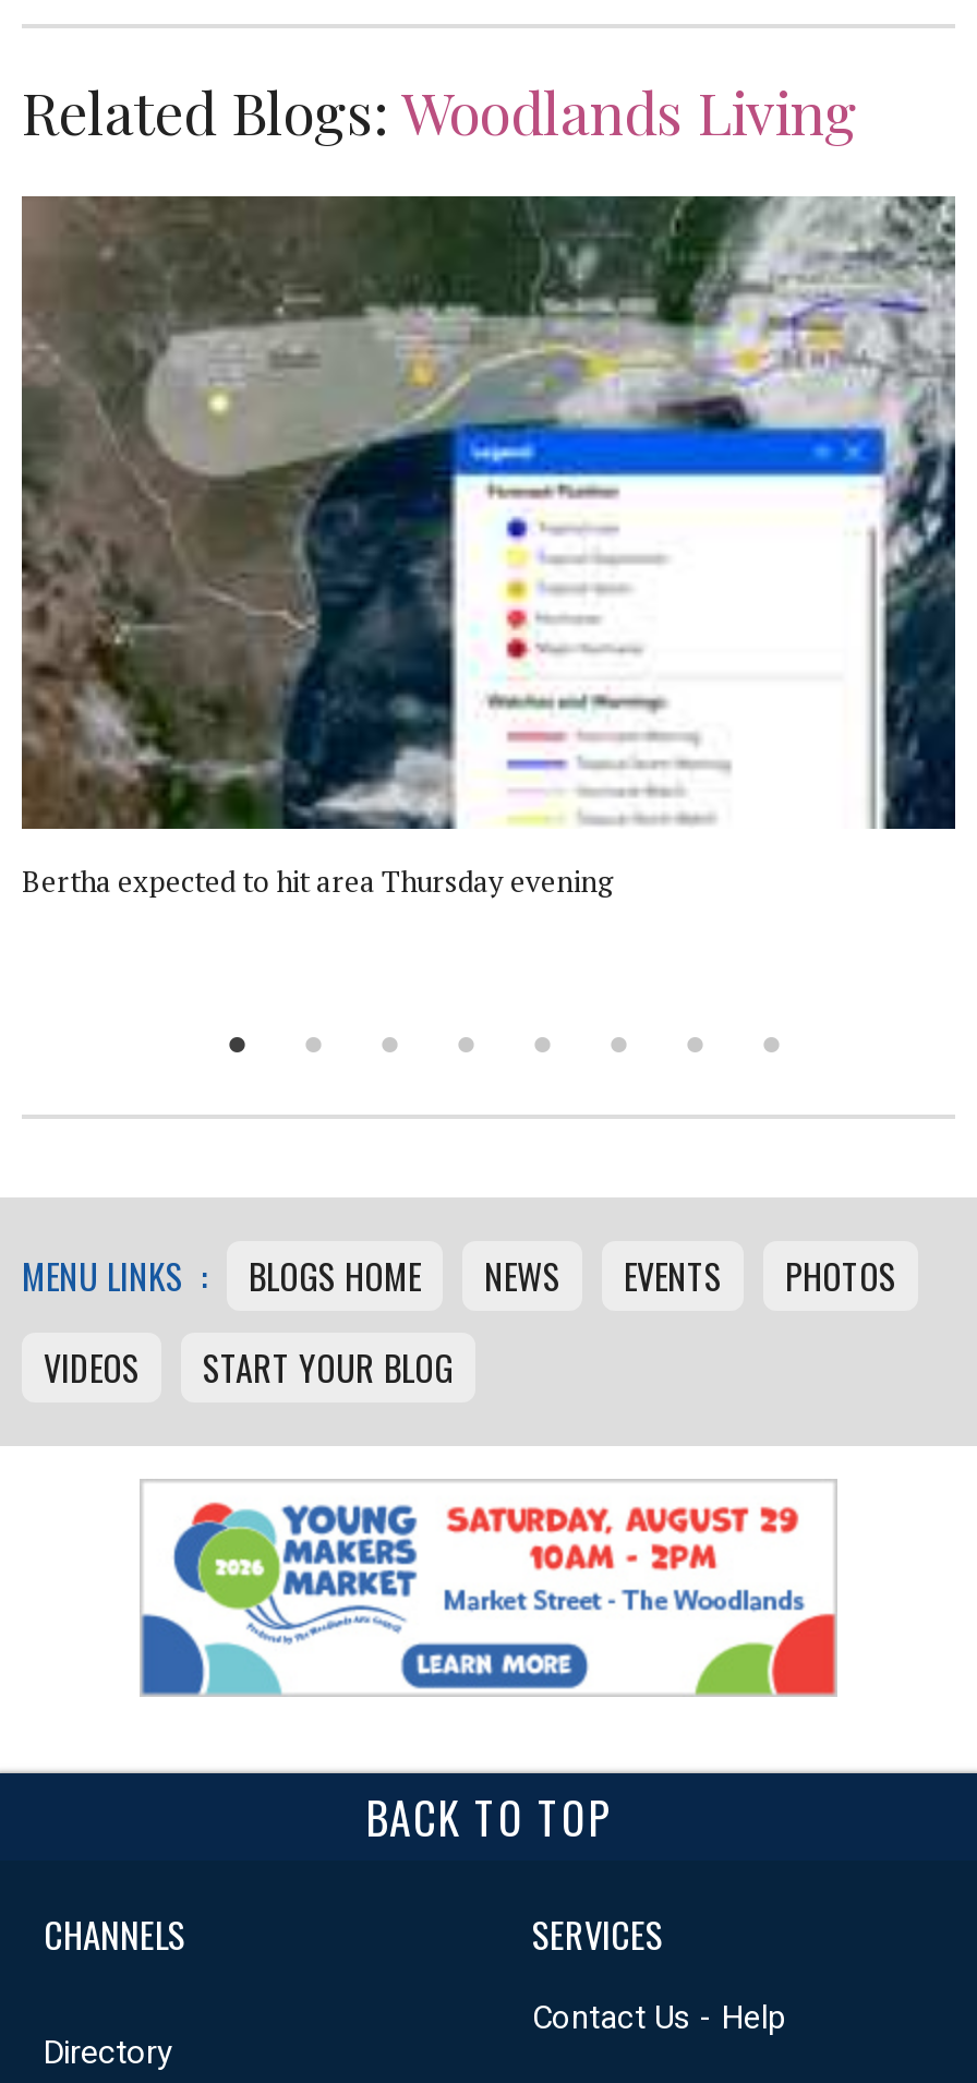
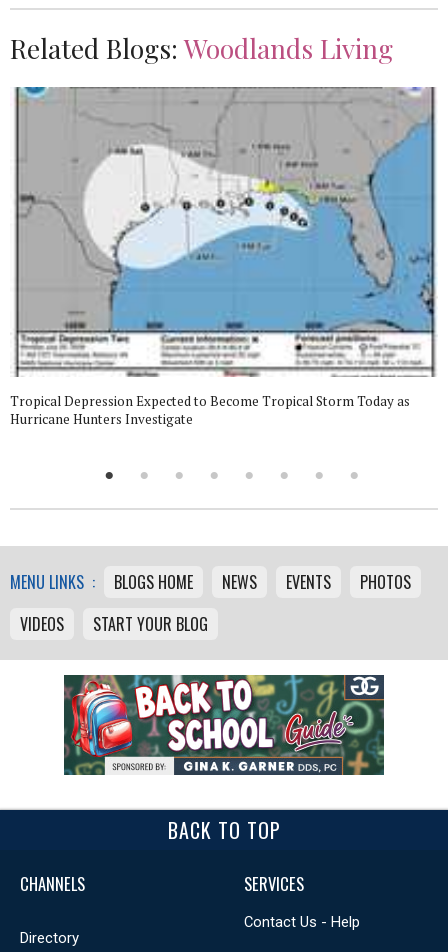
[20,194,957,902] [image] | Bertha expected to hit area Thursday evening -> [10,86,438,428] [image] | Tropical Depression Expected to Become Tropical Storm Today as | Hurricane Hunters Investigate
[140,1479,837,1697] [image] -> [63,674,385,776] [image]

